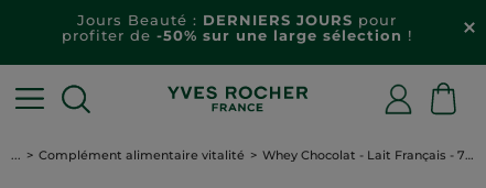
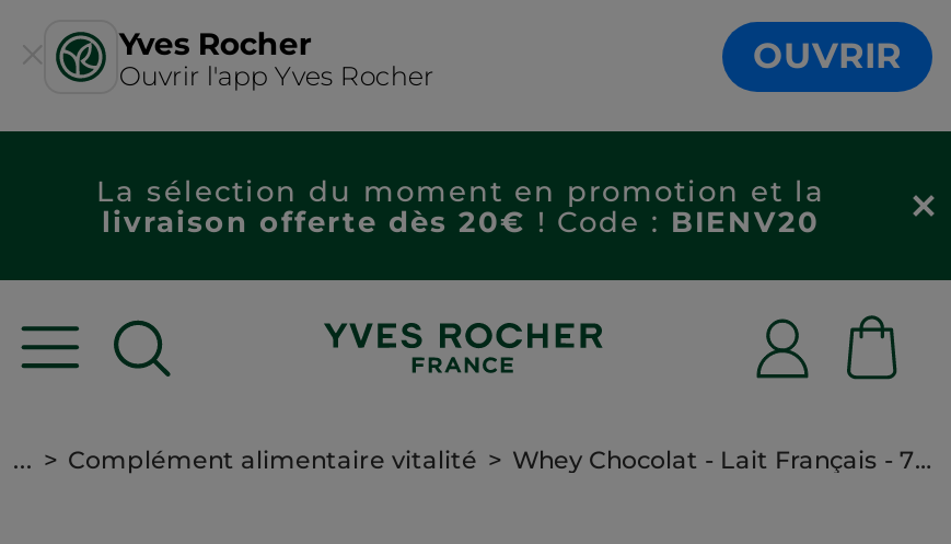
[61,11,412,44] Jours Beauté : DERNIERS JOURS pour | profiter de -50% sur une large sélection! -> [96,23,902,239] Yves Rocher | Ouvrir l'app Yves Rocher | OUVRIR | La sélection du moment en promotion et la | livraison offerte dès 20€! Code : BIENV20

